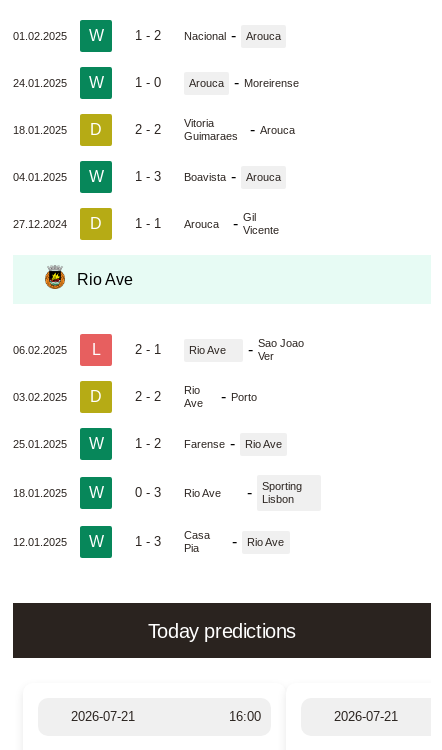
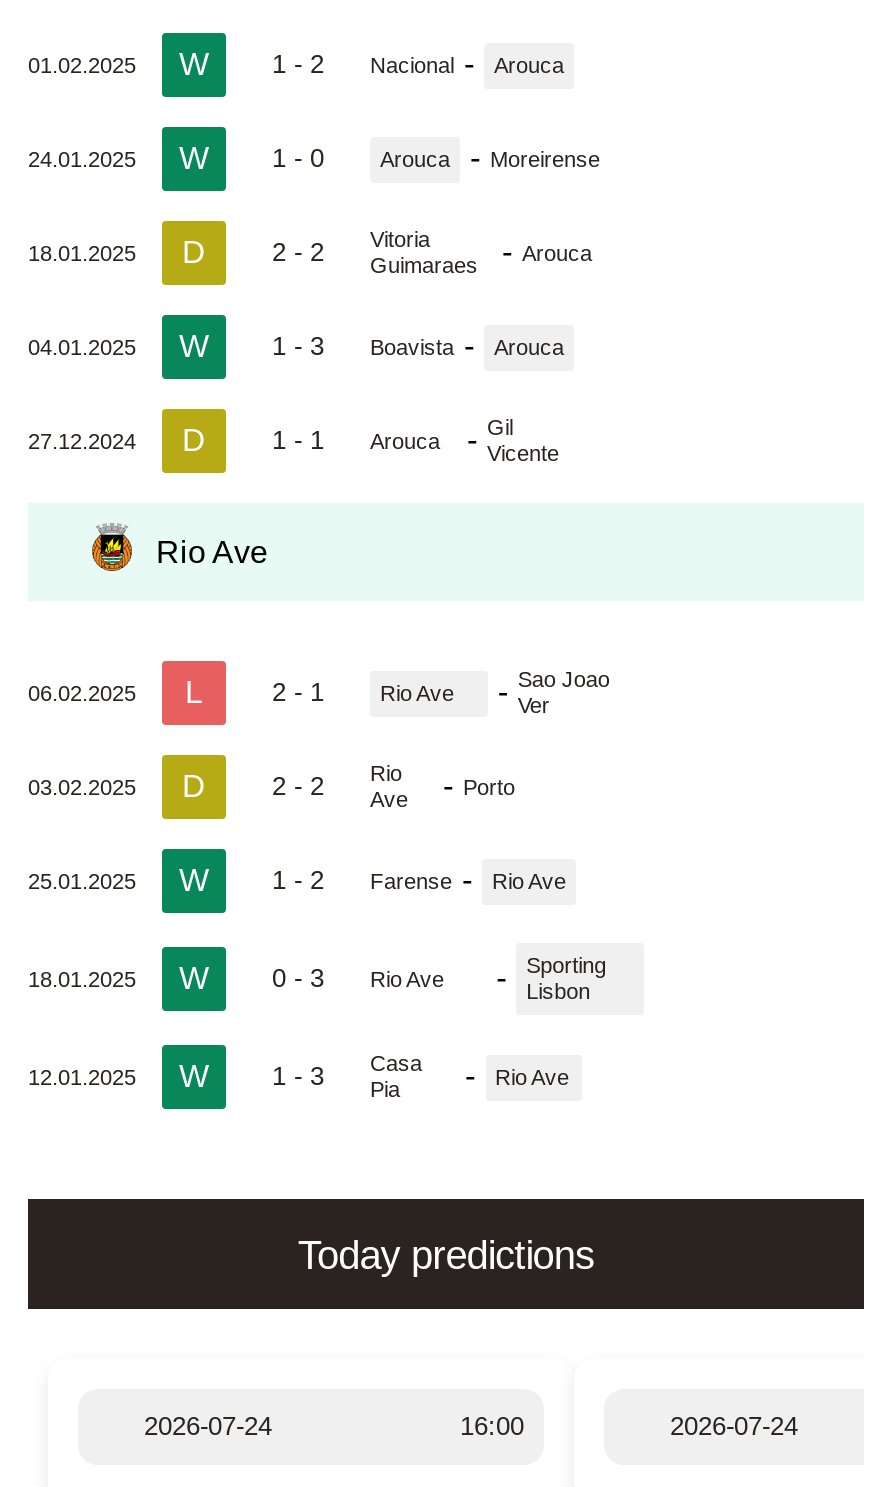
[71,709,135,724] 2026-07-21 -> [144,1411,272,1441] 2026-07-24
[334,709,398,724] 2026-07-21 -> [670,1411,798,1441] 2026-07-24

